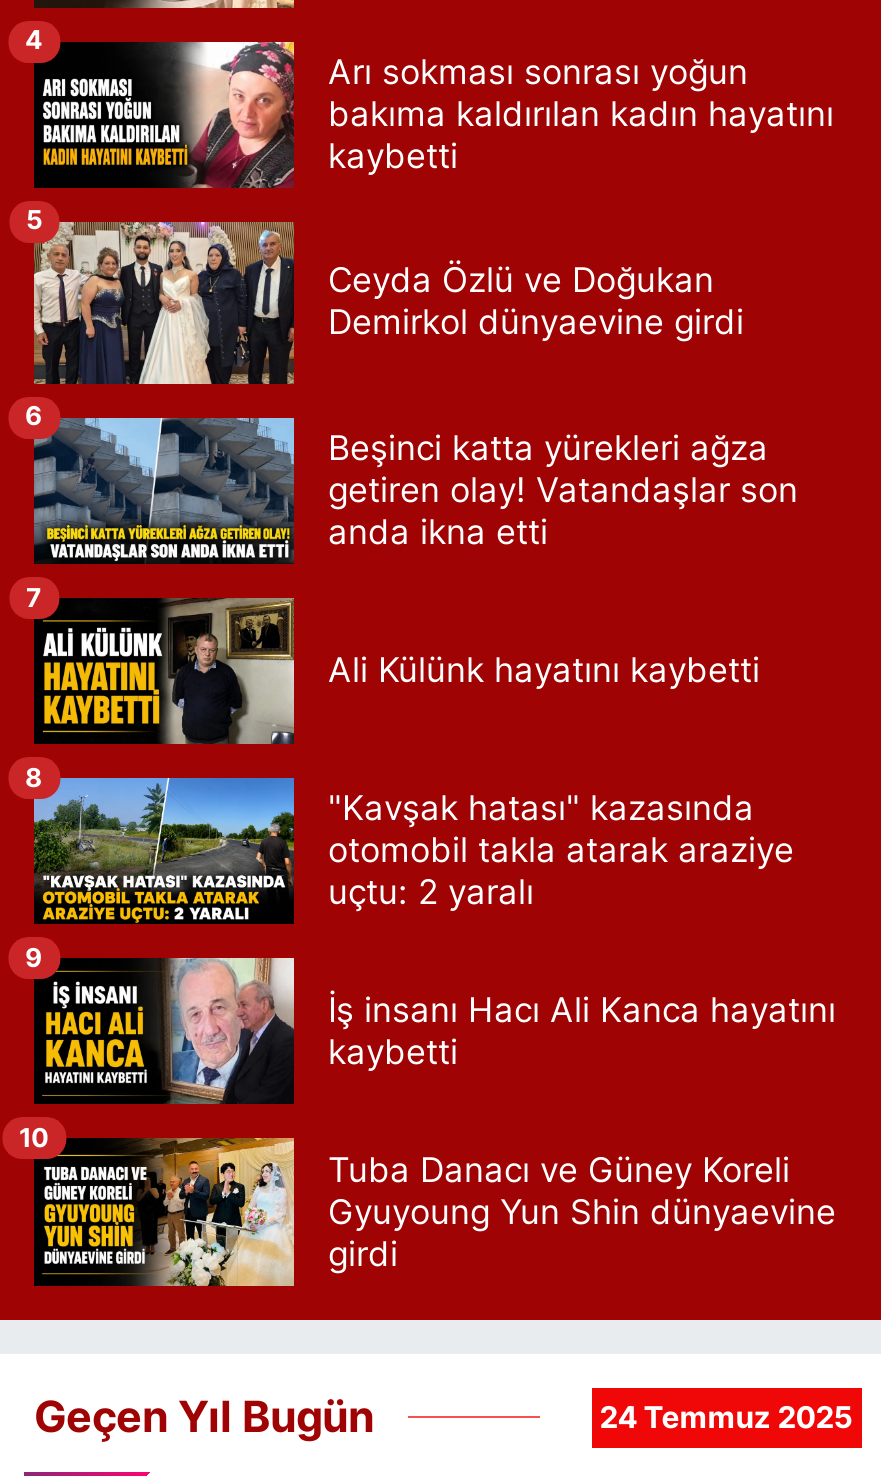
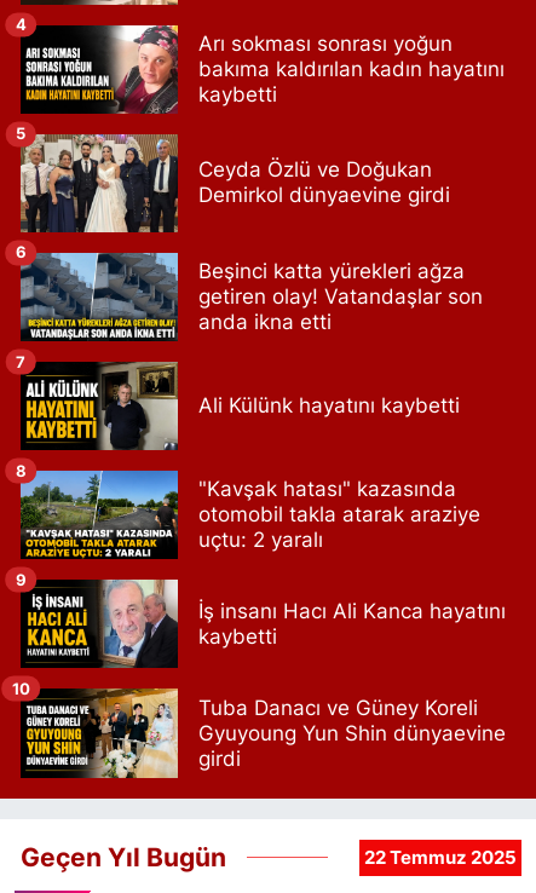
[600,1400,854,1436] 24 Temmuz 2025 -> [364,847,516,869] 22 Temmuz 2025

